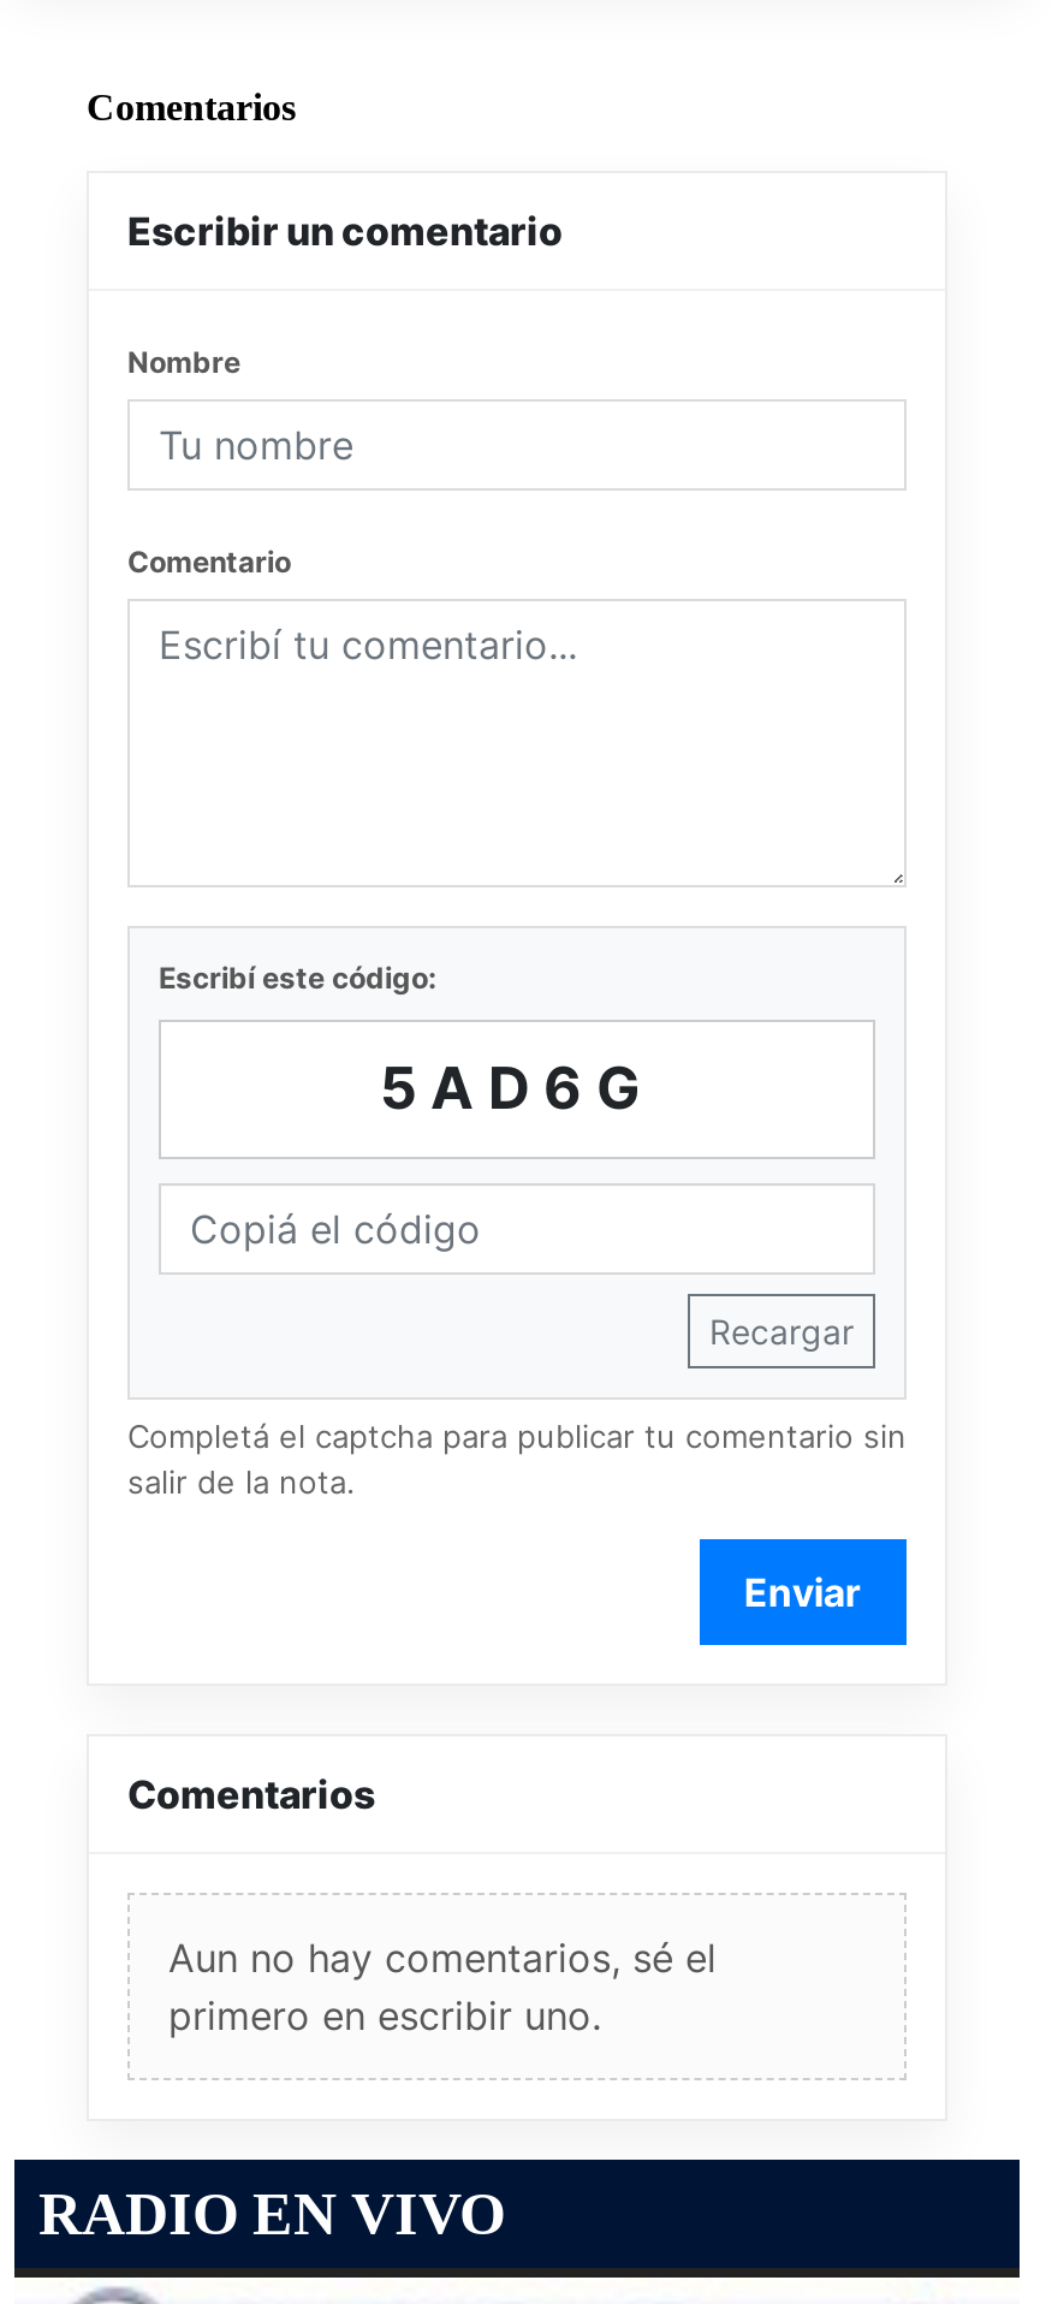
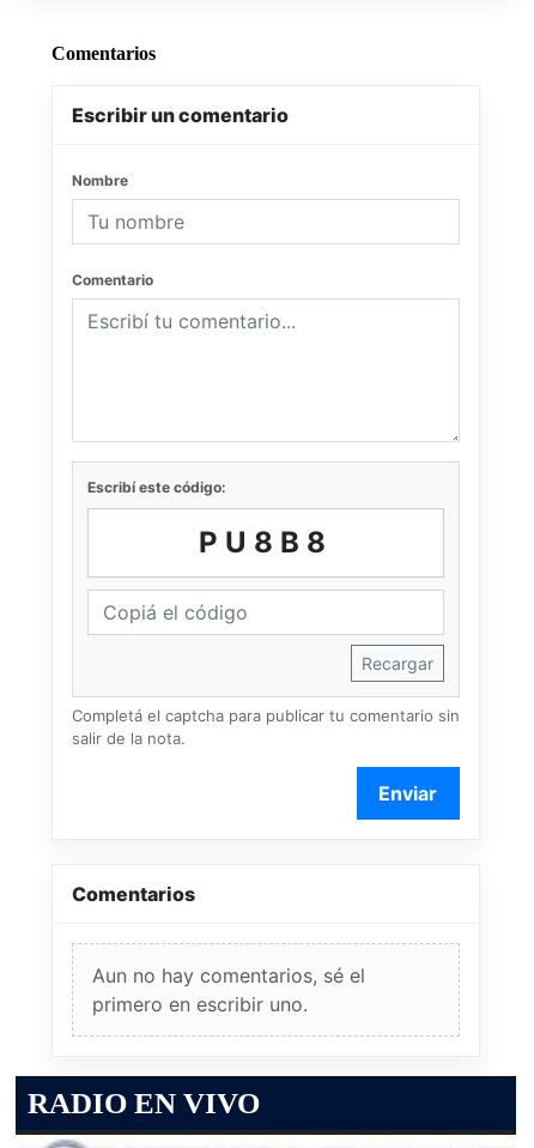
[380,1054,654,1124] 5AD6G -> [199,525,333,560] PU8B8

